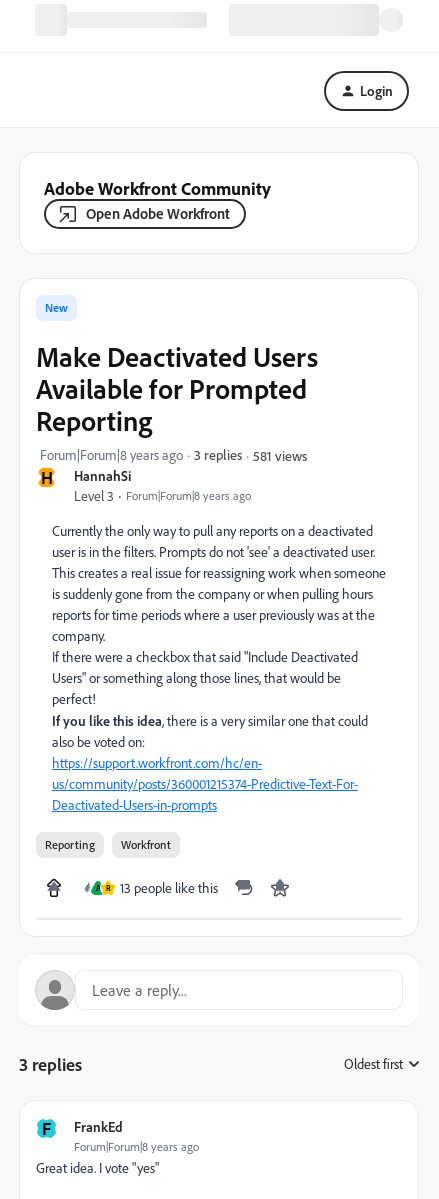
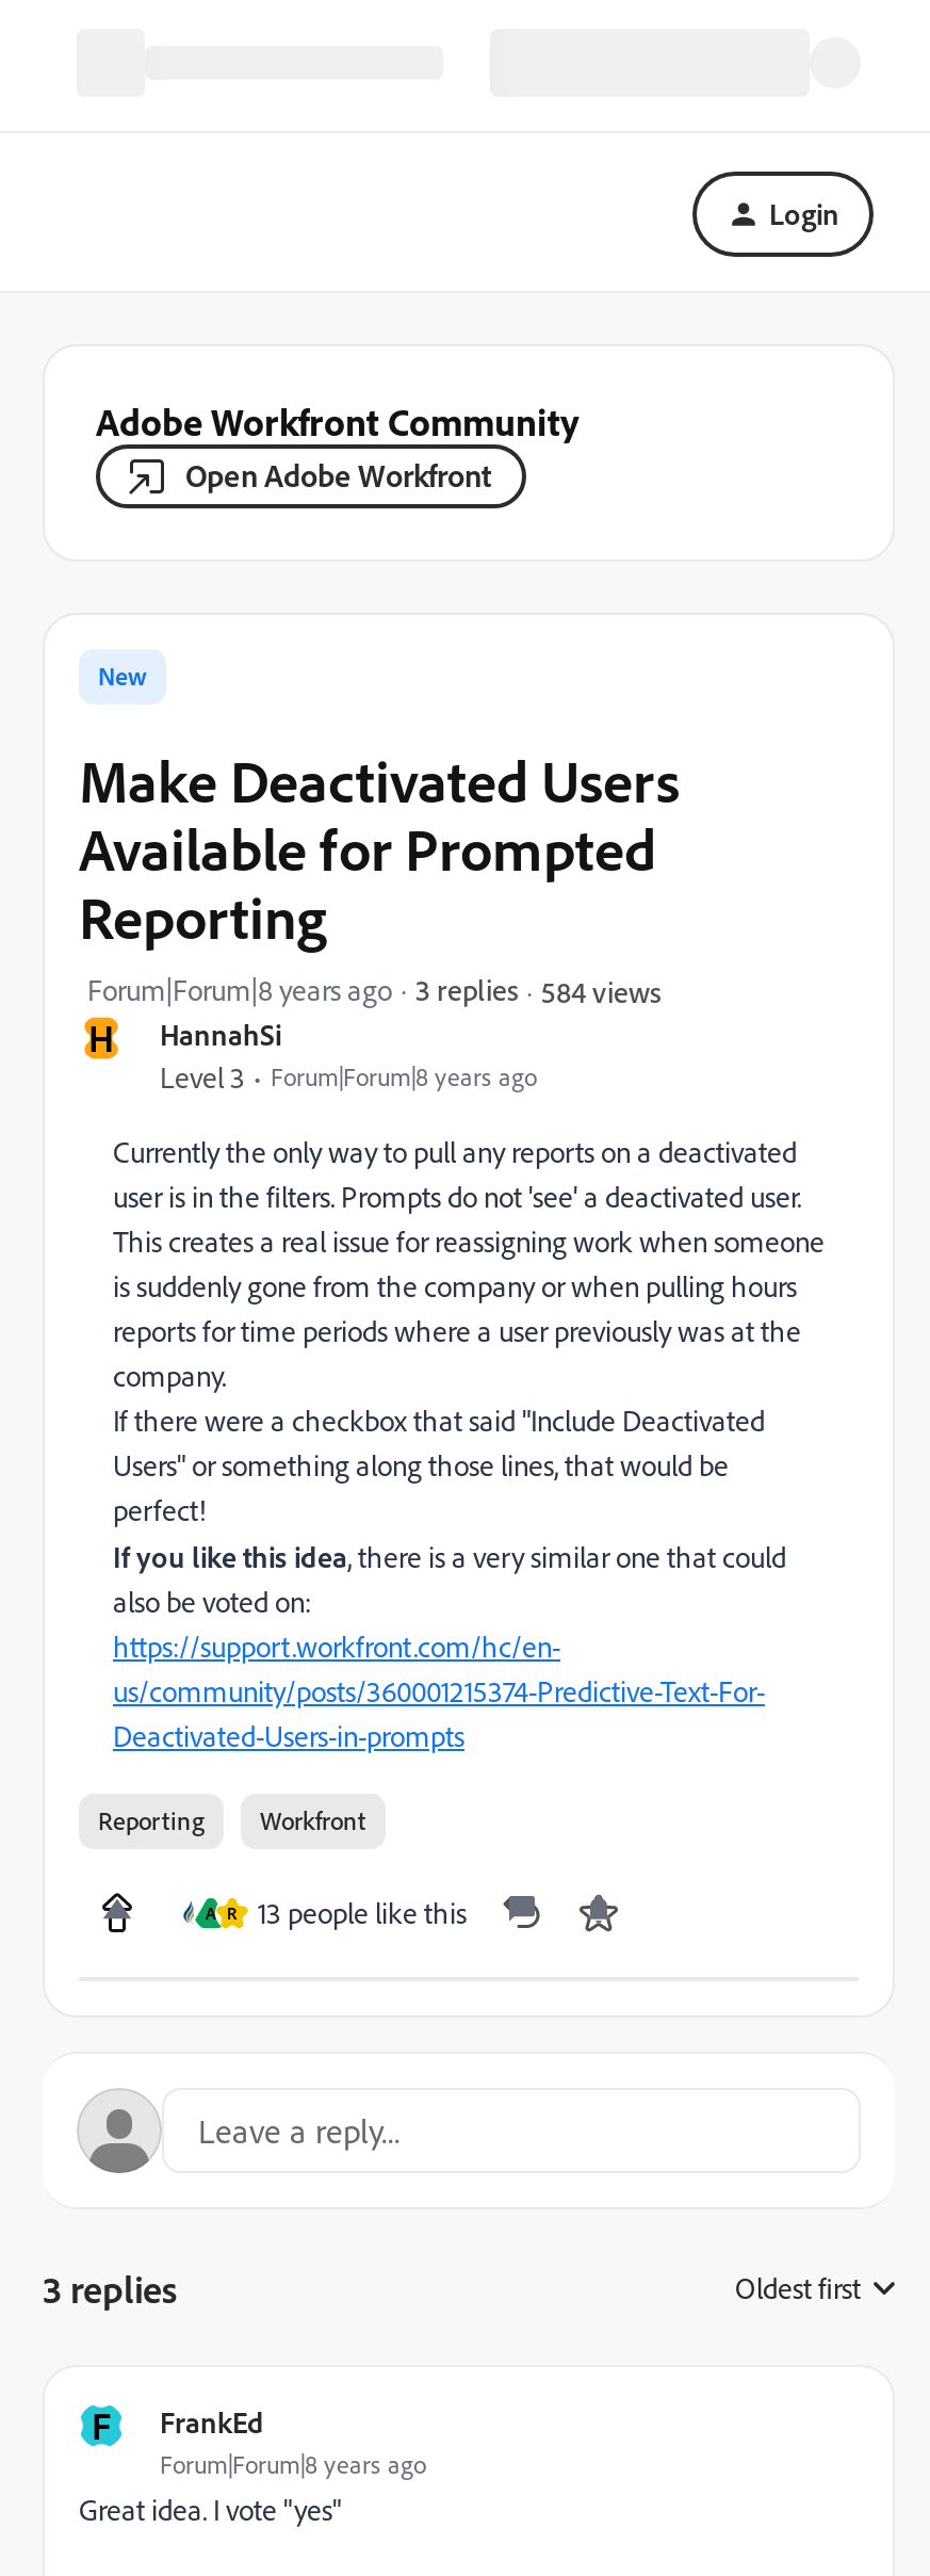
[253,446,307,463] 581 views -> [541,972,660,1008] 584 views

